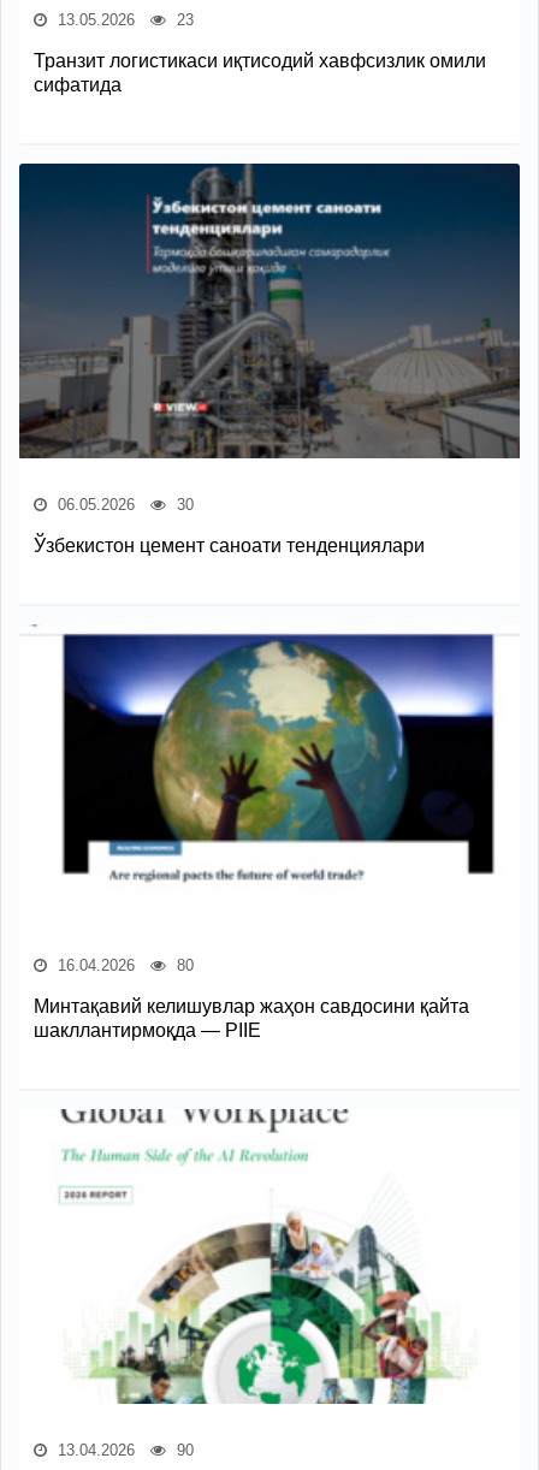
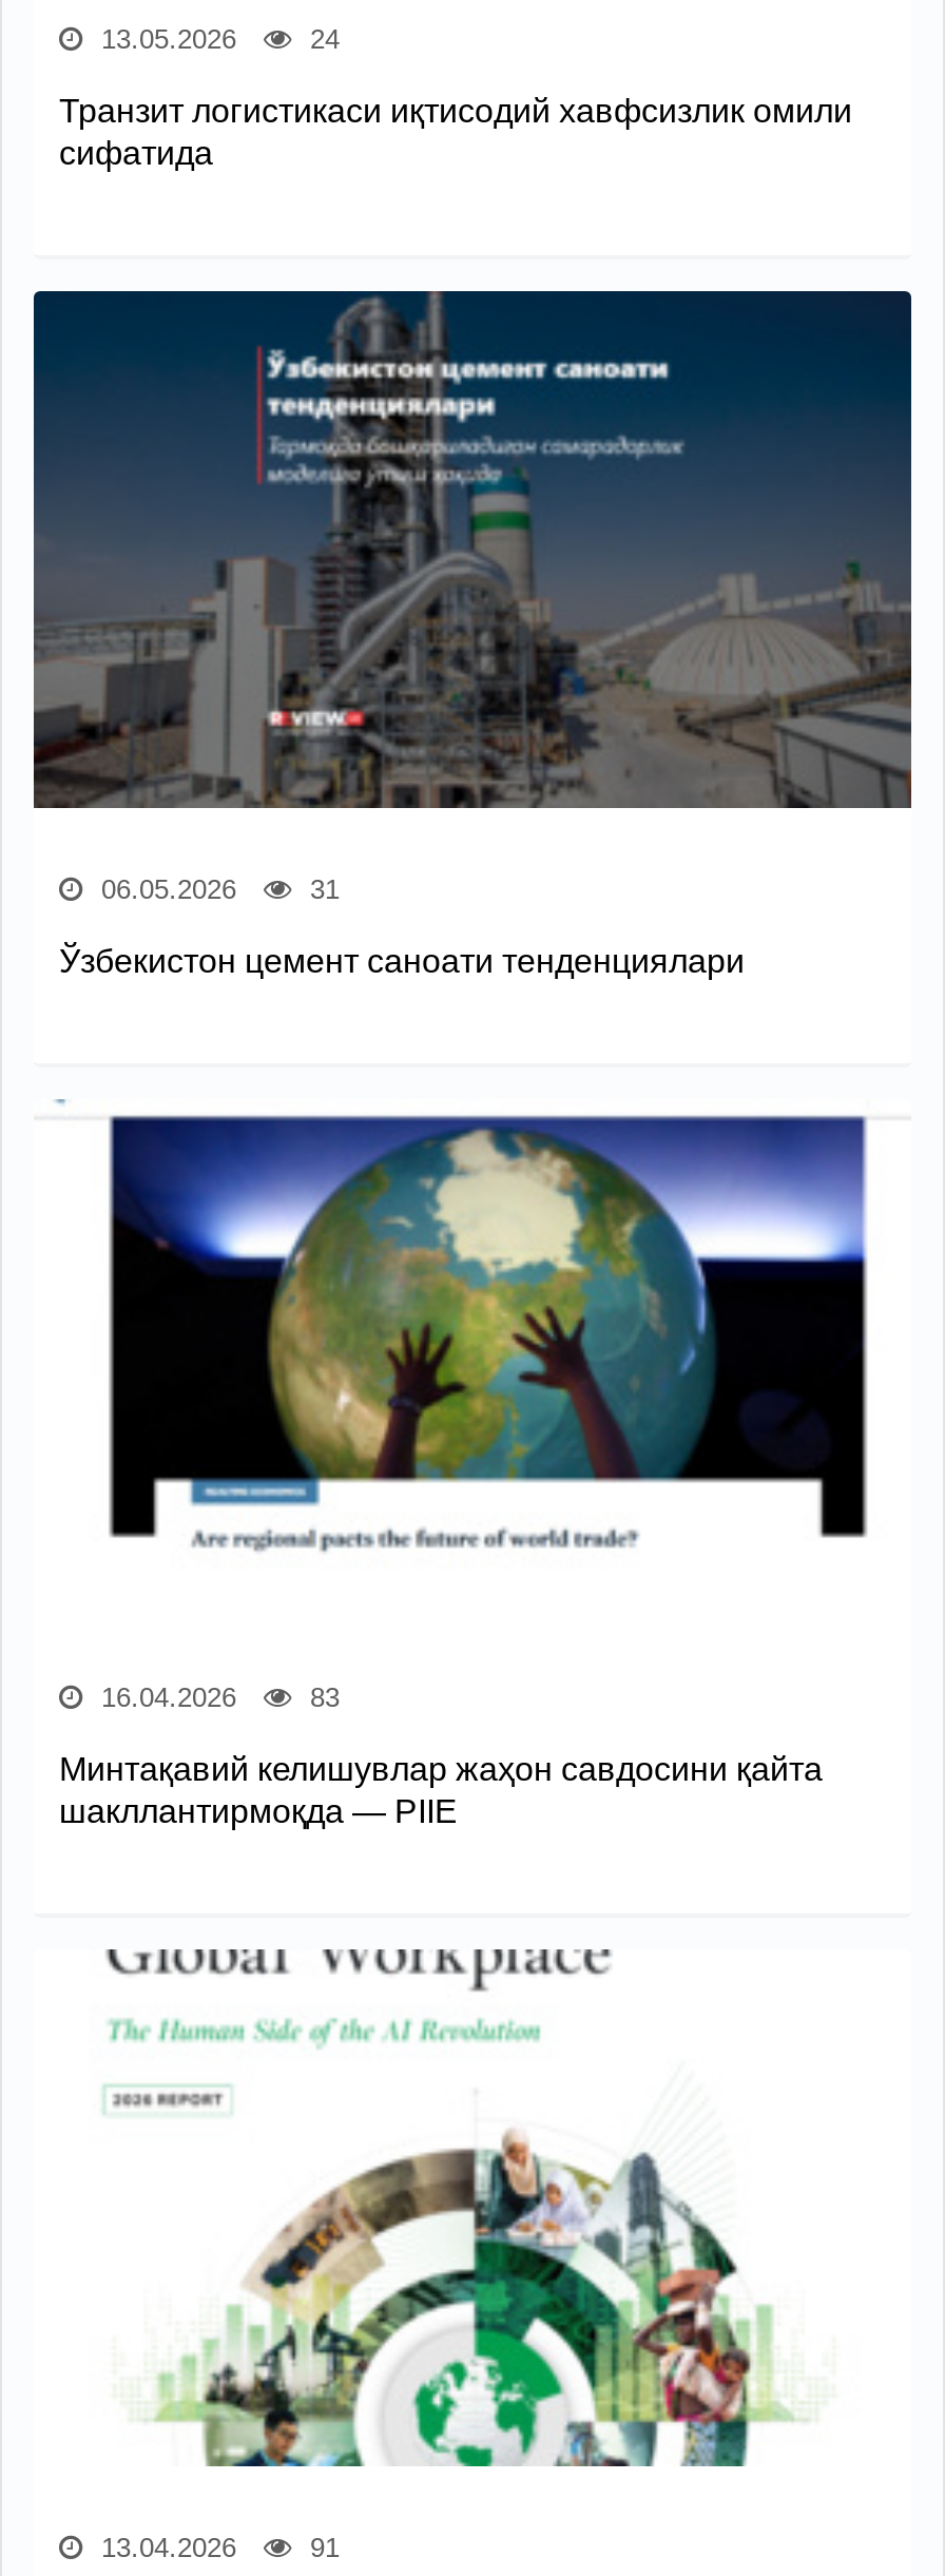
[172,11,194,29] 23 -> [302,24,340,56] 24
[172,496,194,514] 30 -> [302,874,340,906] 31
[172,956,194,974] 80 -> [302,1681,340,1713] 83
[172,1441,194,1459] 90 -> [302,2531,340,2562] 91

